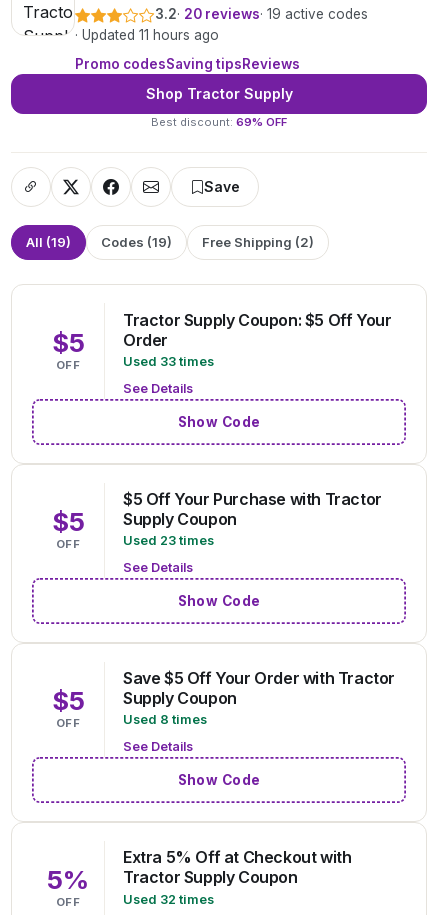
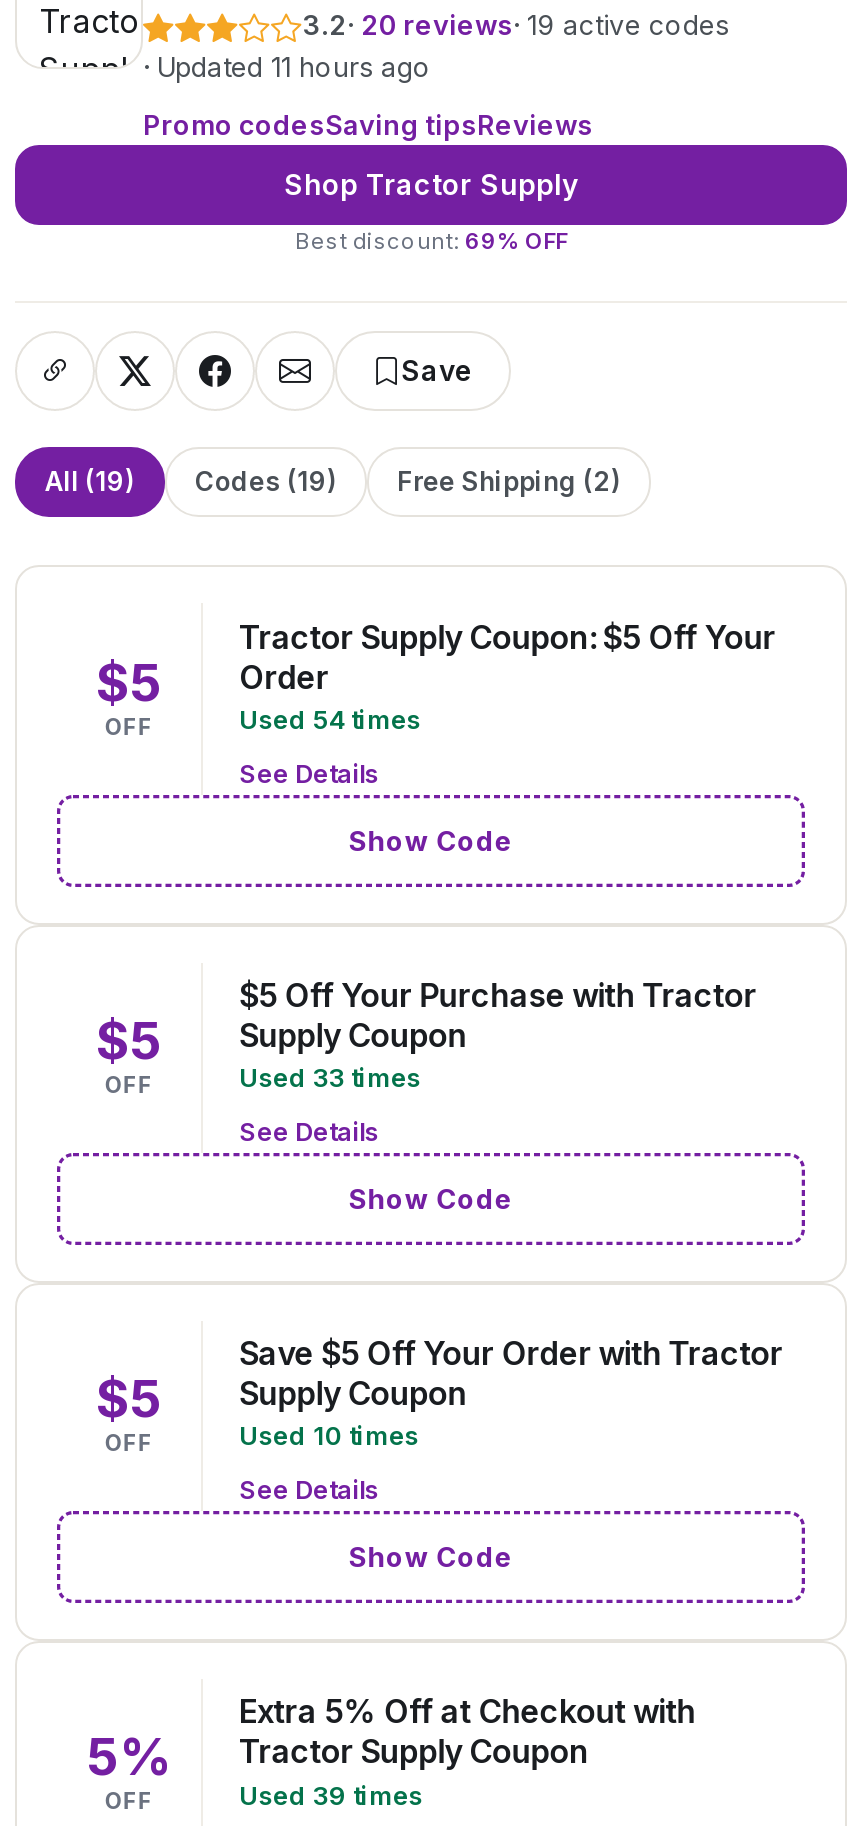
[123,354,214,369] Used 33 times -> [239,705,421,735] Used 54 times
[123,533,214,548] Used 23 times -> [239,1064,421,1094] Used 33 times
[123,712,207,727] Used 8 times -> [239,1422,419,1452] Used 10 times
[123,892,214,907] Used 32 times -> [239,1780,423,1810] Used 39 times

